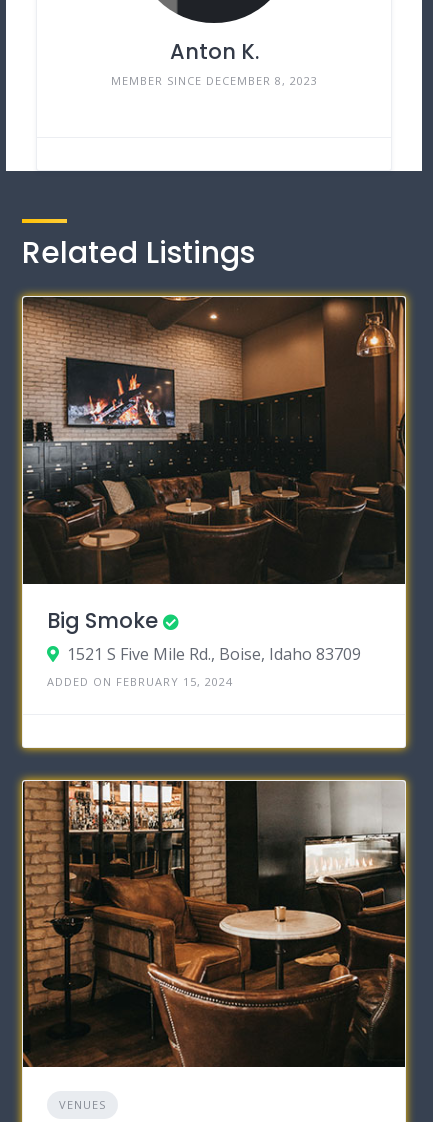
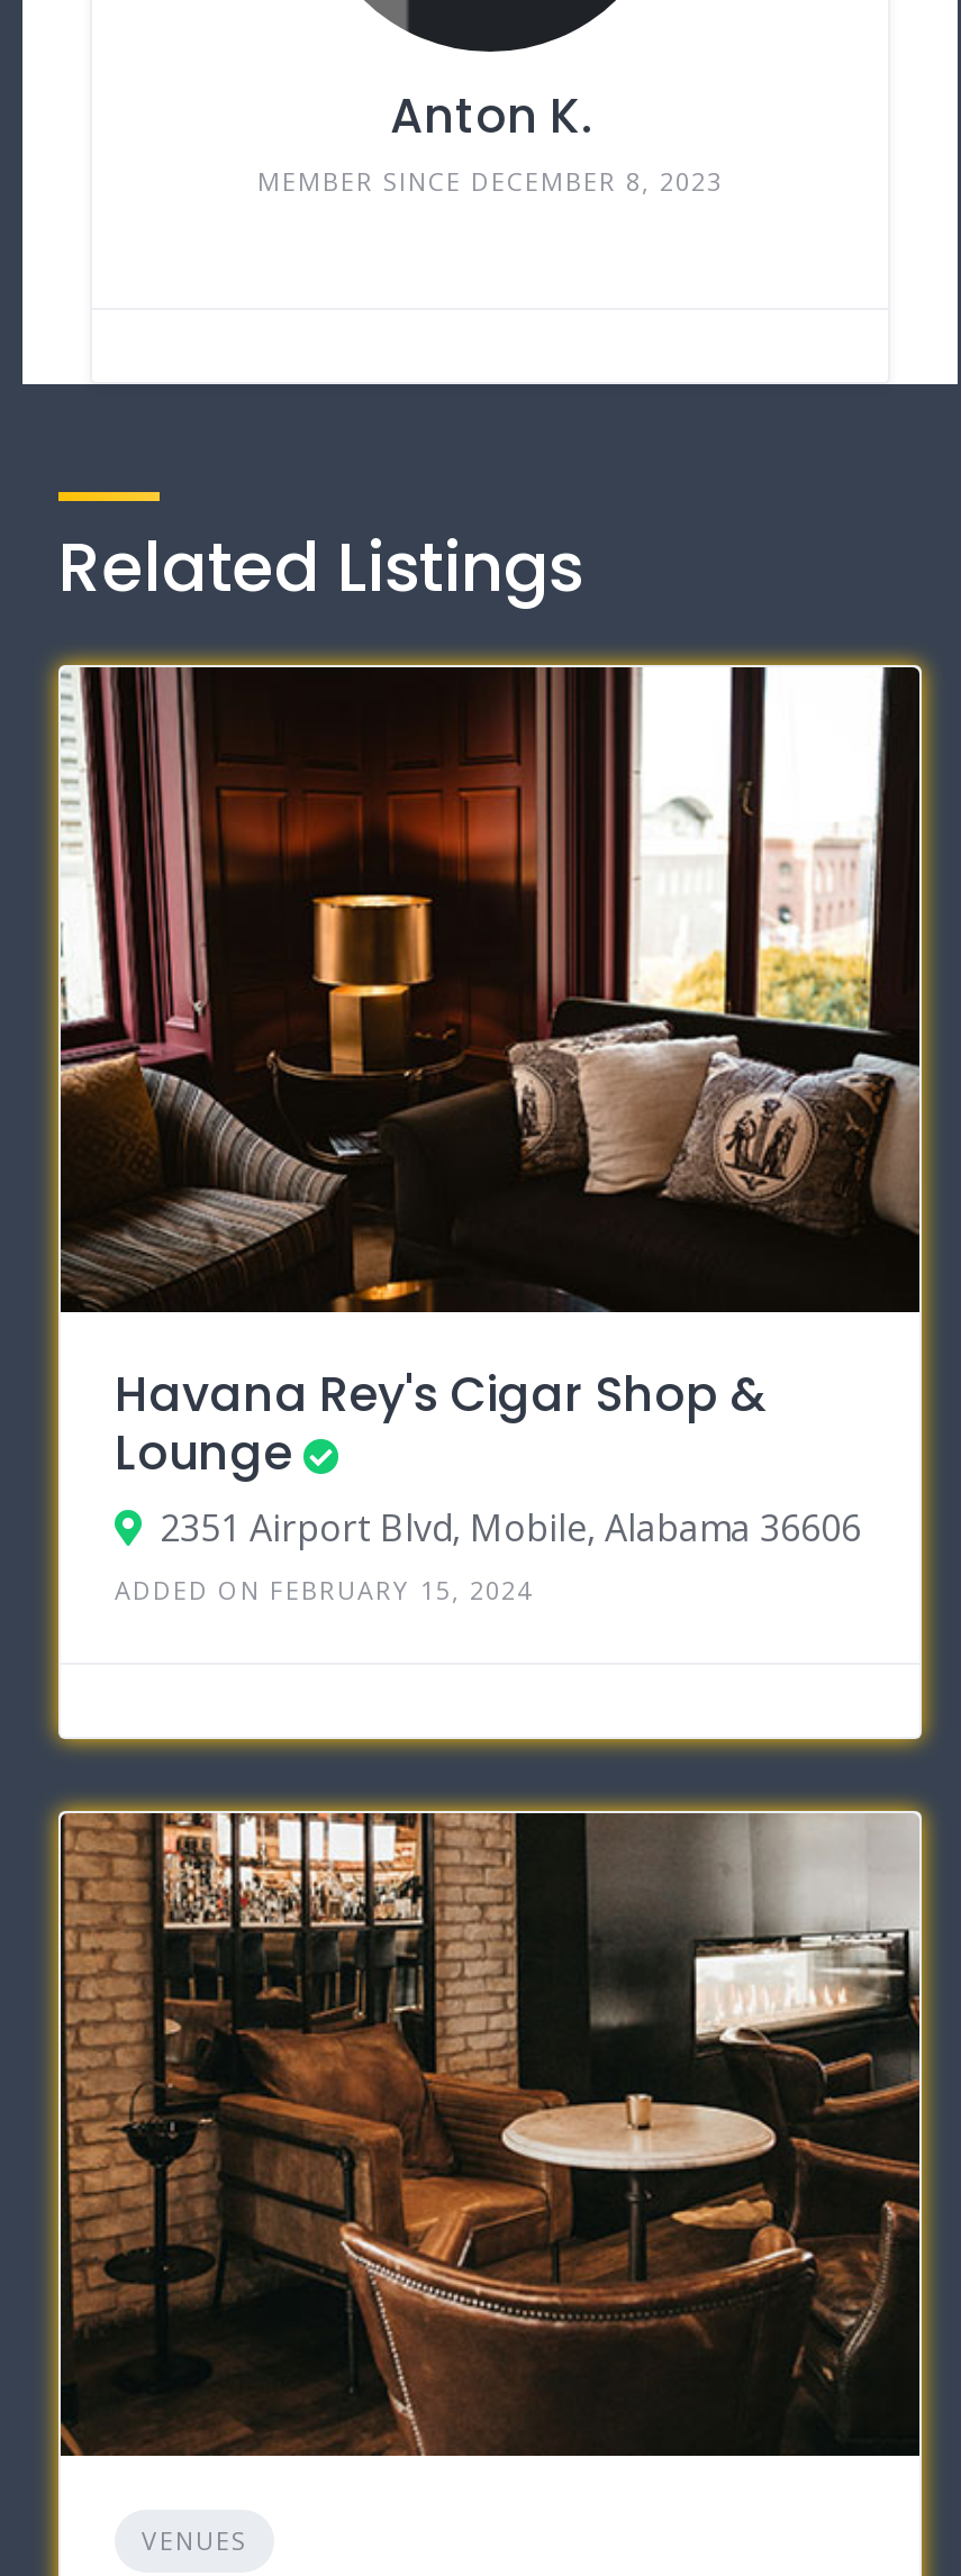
[22,296,406,664] [image] | Big Smoke | 1521 S Five Mile Rd., Boise, Idaho 83709 -> [58,665,922,1551] [image] | Havana Rey's Cigar Shop & | Lounge | 2351 Airport Blvd, Mobile, Alabama 36606

